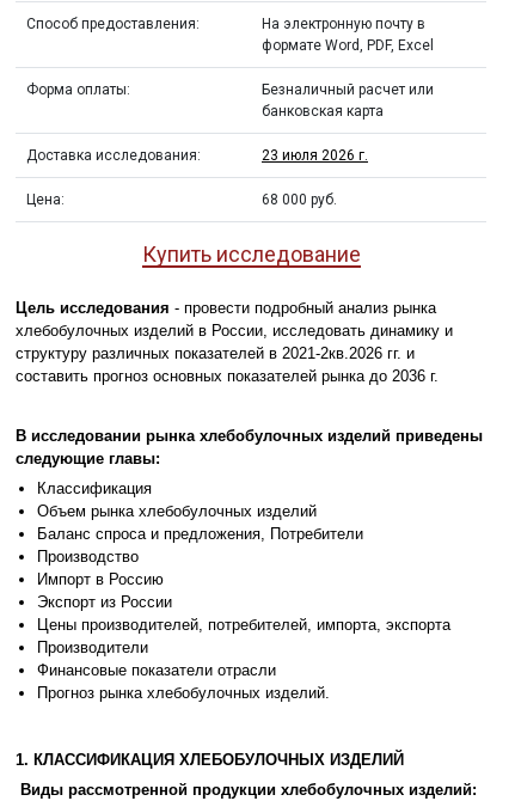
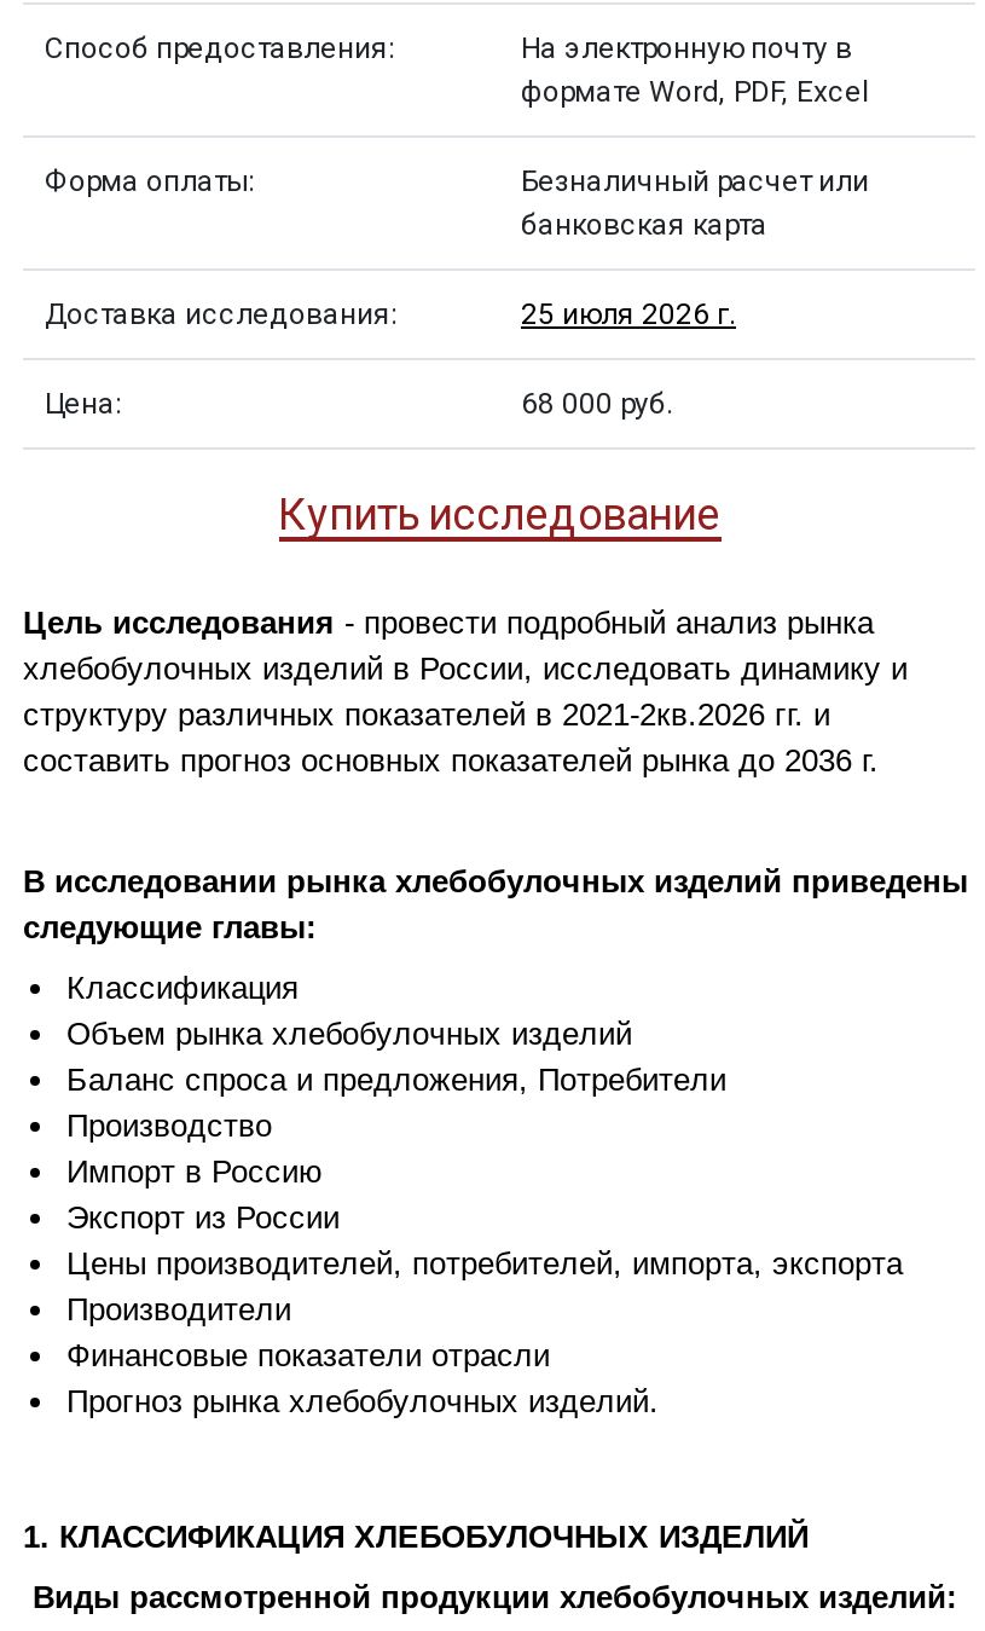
[262,147,368,164] 23 июля 2026 г. -> [521,298,736,332] 25 июля 2026 г.

